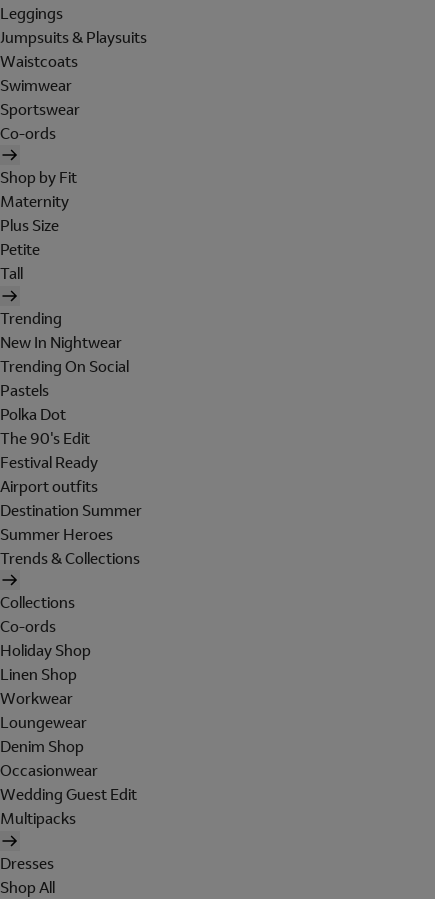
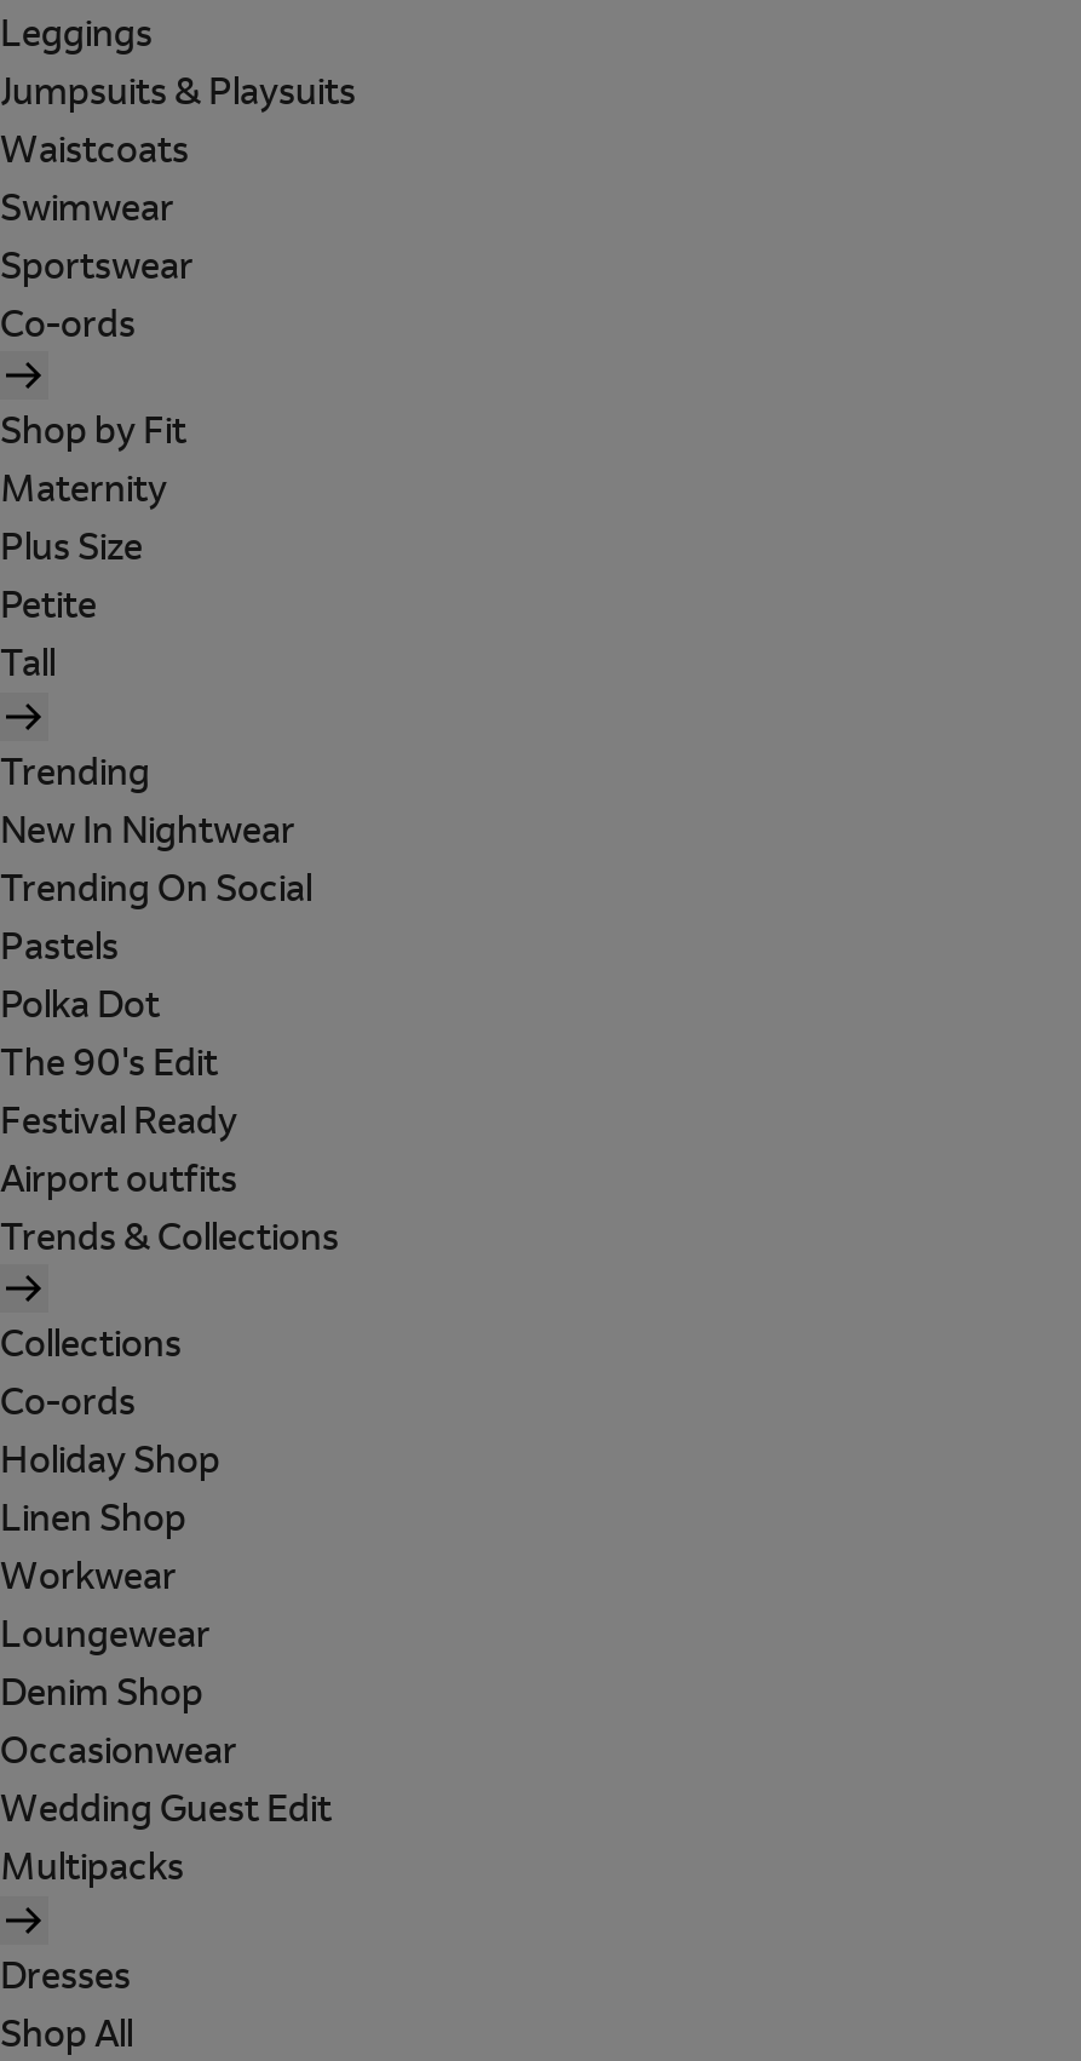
[0,500,142,544] Destination Summer | Summer Heroes -> none

